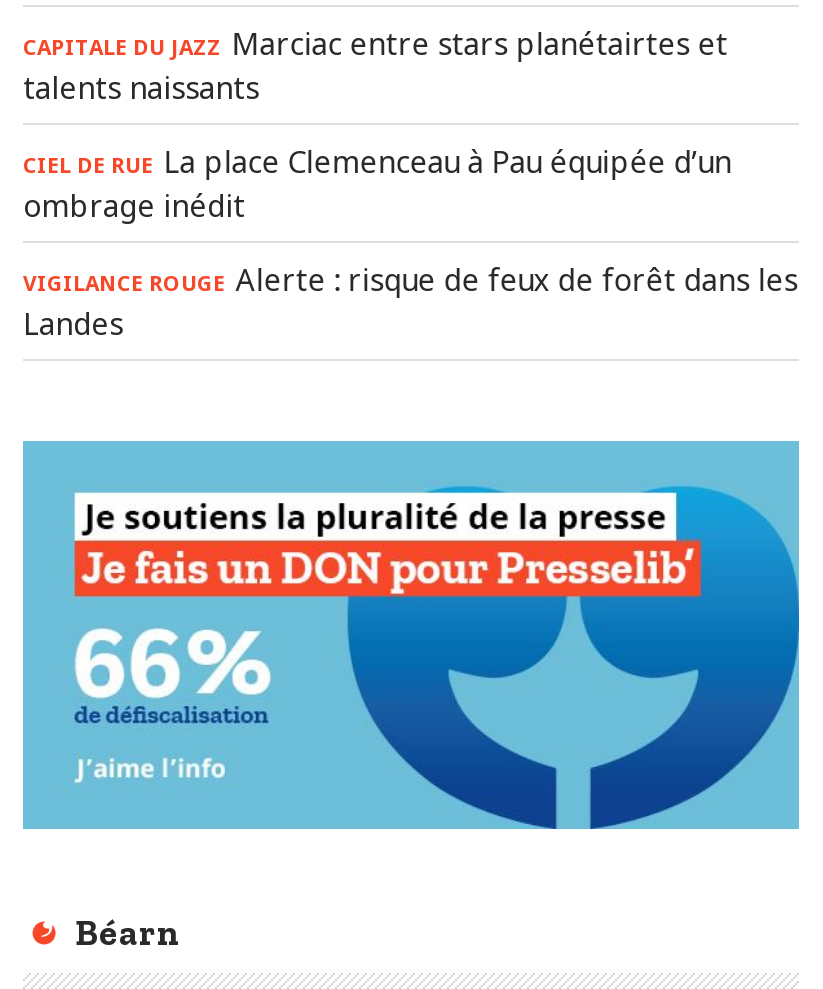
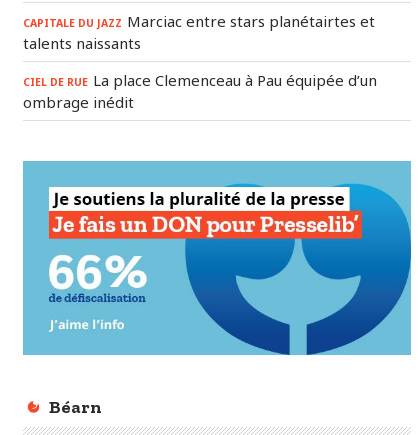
[23,260,797,344] VIGILANCE ROUGE Alerte : risque de feux de forêt dans les | Landes -> none

